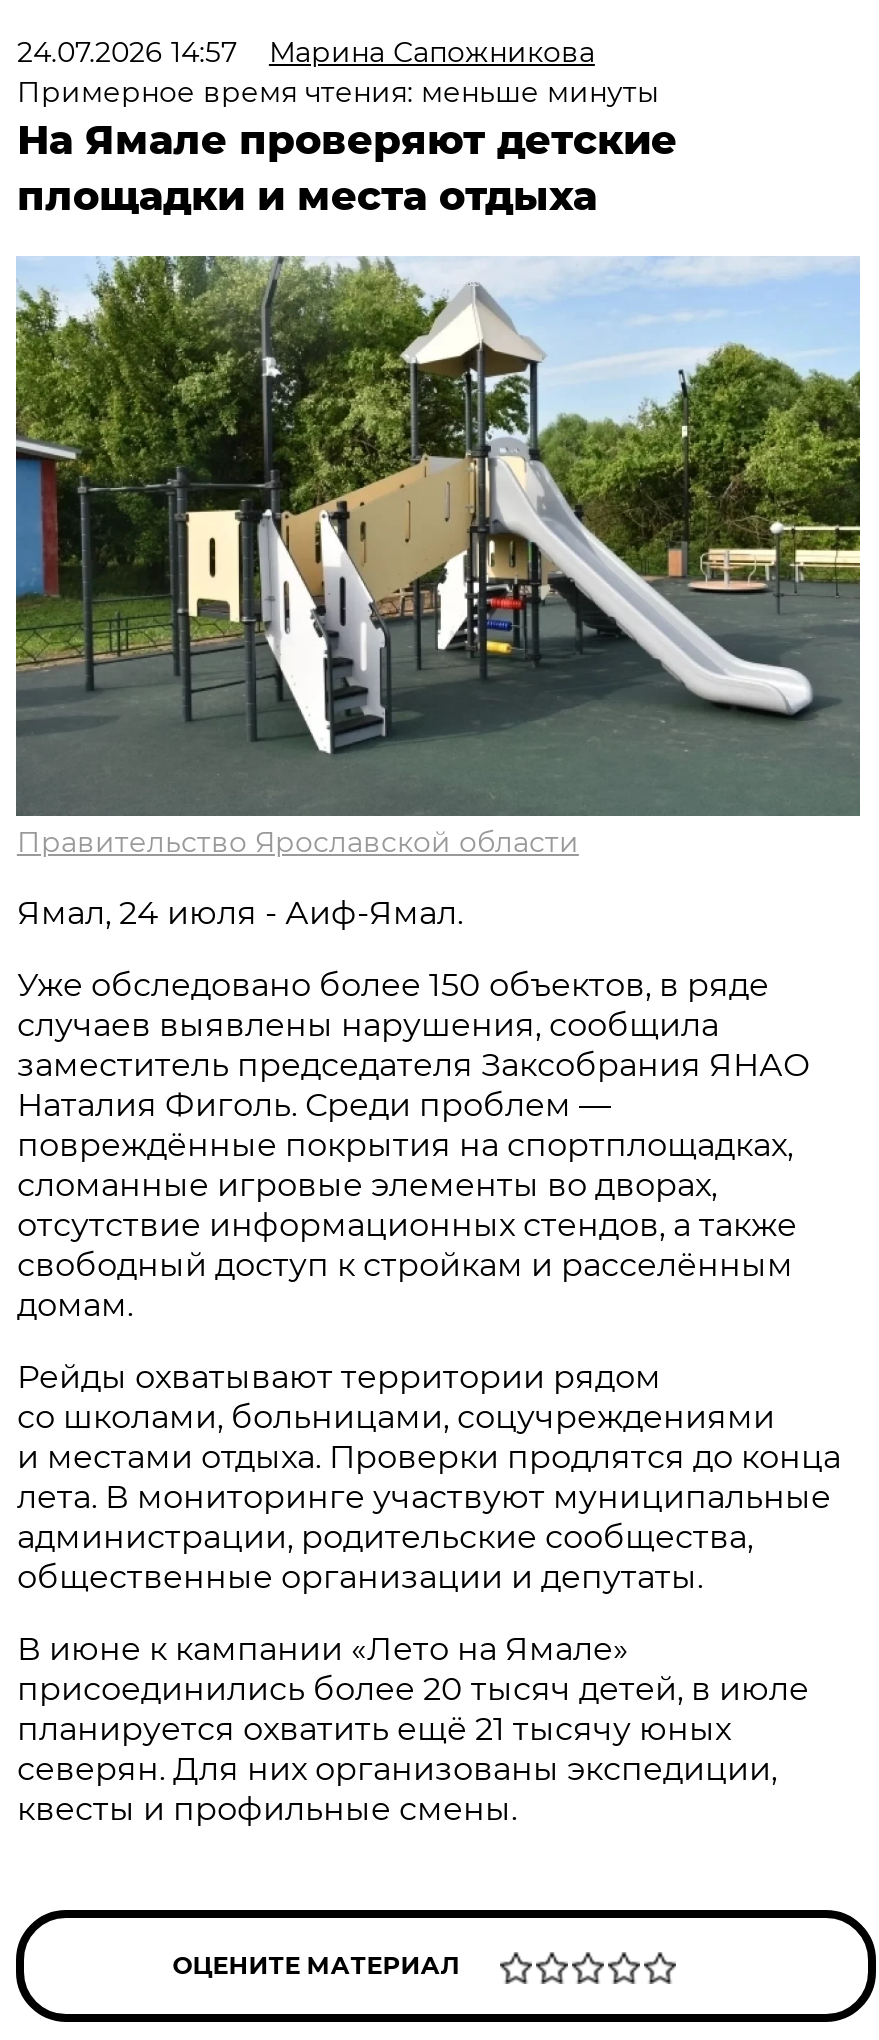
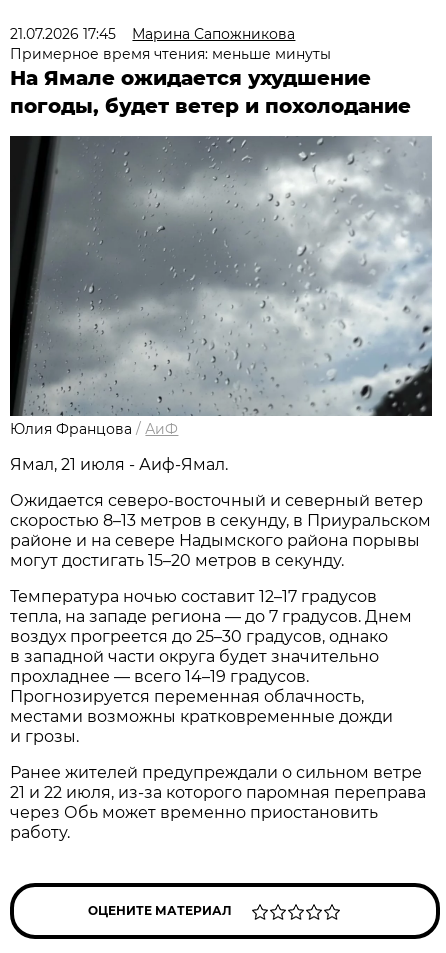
[17,34,595,70] 24.07.2026 14:57 Марина Сапожникова -> [10,25,295,43] 21.07.2026 17:45 Марина Сапожникова
[17,116,677,220] На Ямале проверяют детские | площадки и места отдыха -> [10,66,411,118] На Ямале ожидается ухудшение | погоды, будет ветер и похолодание
[14,256,862,860] [image] | Правительство Ярославской области -> [9,135,432,438] [image] | Юлия Францова / АиФ
[17,894,463,932] Ямал, 24 июля - Аиф-Ямал. -> [10,455,228,474] Ямал, 21 июля - Аиф-Ямал.
[17,966,811,1324] Уже обследовано более 150 объектов, в ряде | случаев выявлены нарушения, сообщила | заместитель председателя Заксобрания ЯНАО | Наталия Фиголь. Среди проблем — | повреждённые покрытия на спортплощадках, | сломанные игровые элементы во дворах, | отсутствие информационных стендов, а также | свободный доступ к стройкам и расселённым | домам. -> [10,491,431,570] Ожидается северо-восточный и северный ветер | скоростью 8–13 метров в секунду, в Приуральском | районе и на севере Надымского района порывы | могут достигать 15–20 метров в секунду.
[17,1358,841,1596] Рейды охватывают территории рядом | со школами, больницами, соцучреждениями | и местами отдыха. Проверки продлятся до конца | лета. В мониторинге участвуют муниципальные | администрации, родительские сообщества, | общественные организации и депутаты. -> [10,587,412,746] Температура ночью составит 12–17 градусов | тепла, на западе региона — до 7 градусов. Днем | воздух прогреется до 25–30 градусов, однако | в западной части округа будет значительно | прохладнее — всего 14–19 градусов. | Прогнозируется переменная облачность, | местами возможны кратковременные дожди | и грозы.
[17,1630,809,1828] В июне к кампании «Лето на Ямале» | присоединились более 20 тысяч детей, в июле | планируется охватить ещё 21 тысячу юных | северян. Для них организованы экспедиции, | квесты и профильные смены. -> [10,763,426,842] Ранее жителей предупреждали о сильном ветре | 21 и 22 июля, из-за которого паромная переправа | через Обь может временно приостановить | работу.

